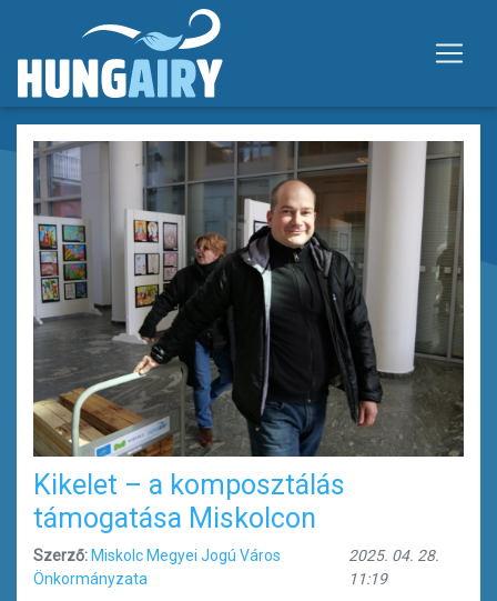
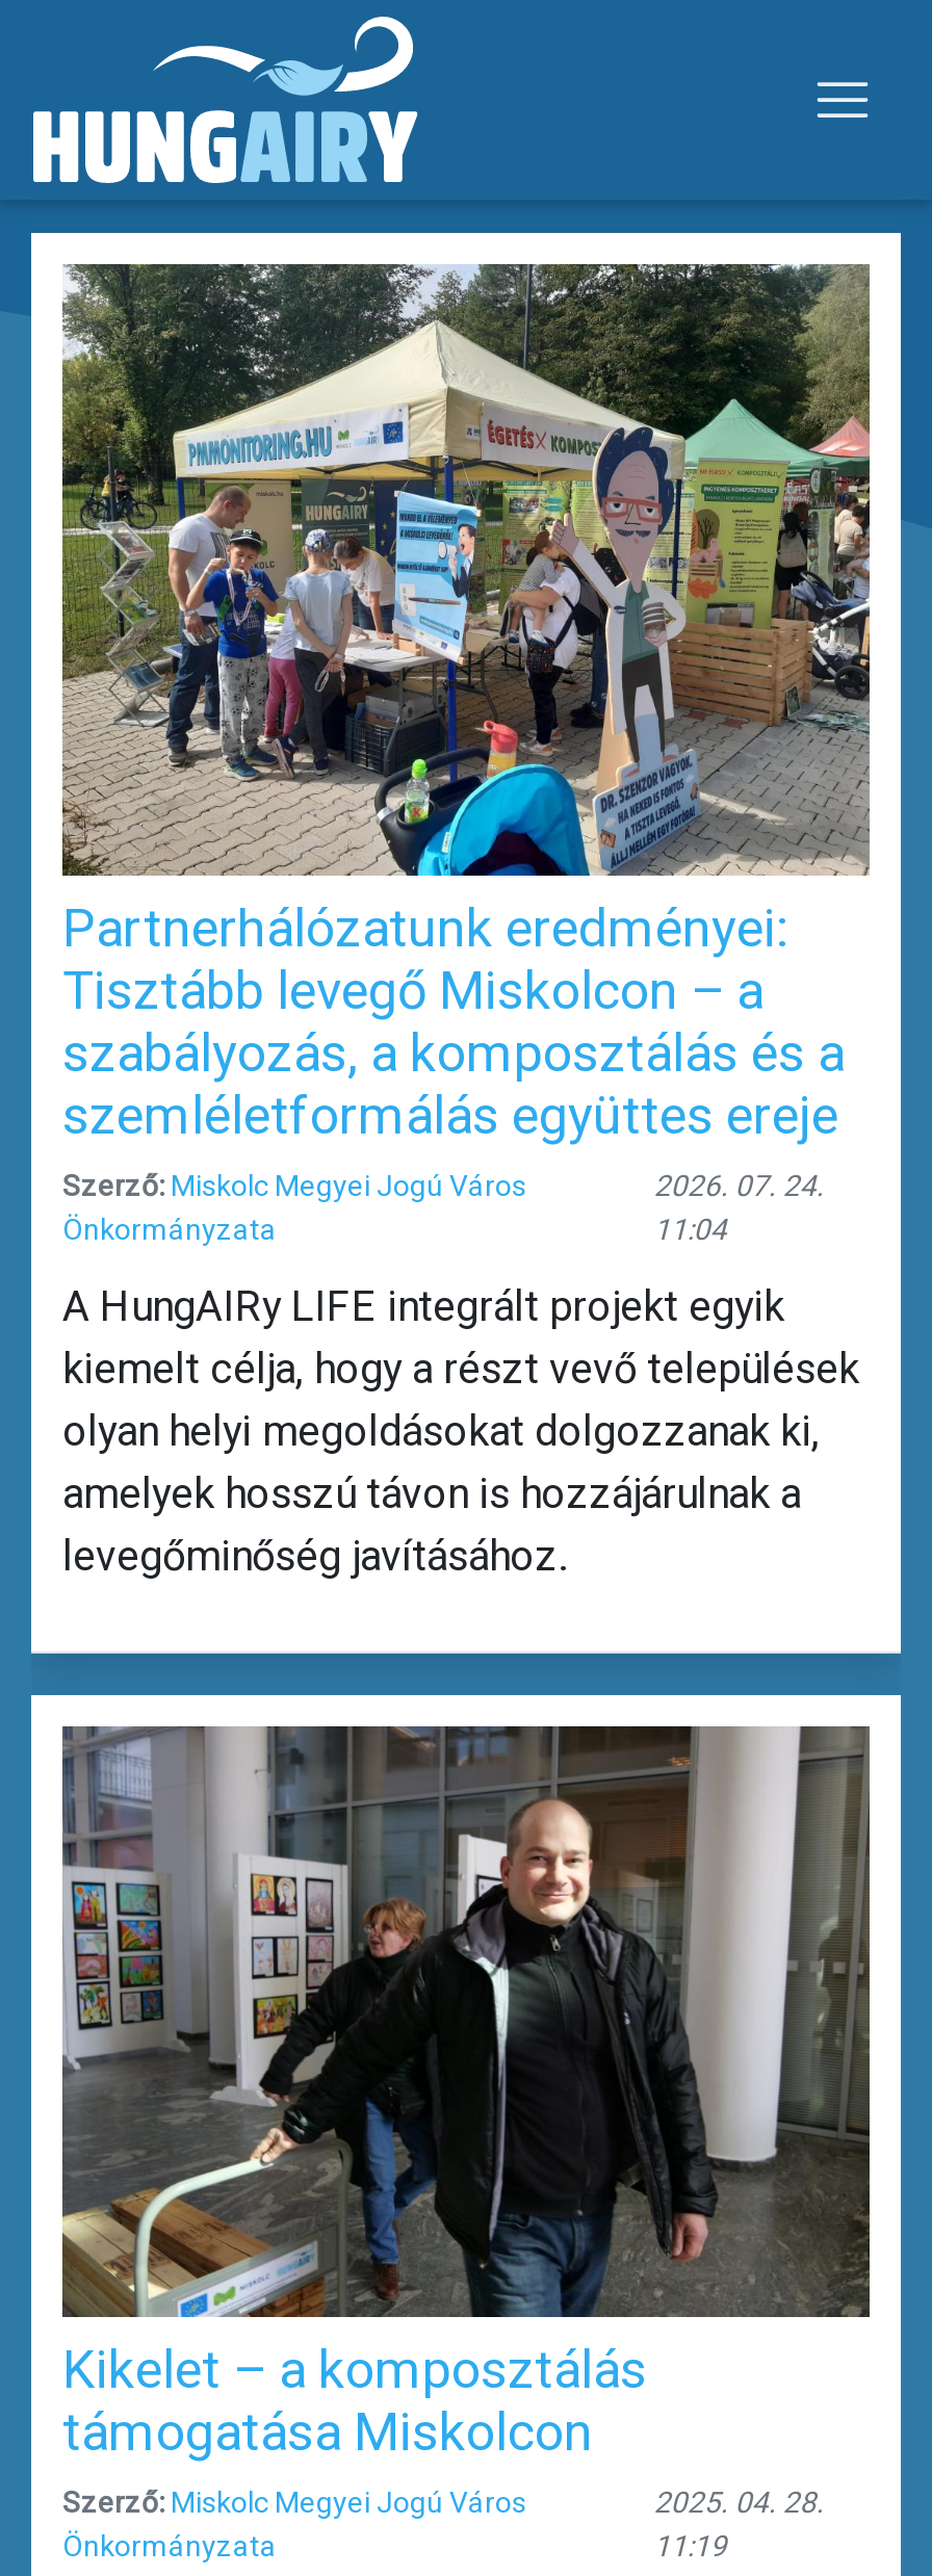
none -> [60,264,872,1246] [image] | Partnerhálózatunk eredményei: | Tisztább levegő Miskolcon – a | szabályozás, a komposztálás és a | szemléletformálás együttes ereje | Szerző: Miskolc Megyei Jogú Város | Önkormányzata
none -> [62,1169,859,1581] 2026. 07. 24. | 11:04 | A HungAIRy LIFE integrált projekt egyik | kiemelt célja, hogy a részt vevő települések | olyan helyi megoldásokat dolgozzanak ki, | amelyek hosszú távon is hozzájárulnak a | levegőminőség javításához.

